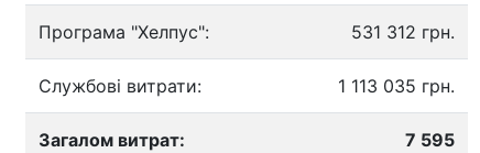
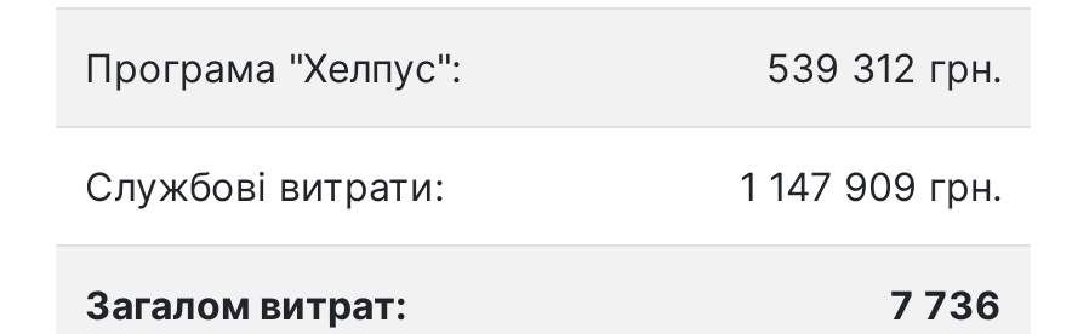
[351,20,455,42] 531 312 грн. -> [766,43,1002,91] 539 312 грн.
[338,74,455,96] 1 113 035 грн. -> [740,161,1002,210] 1 147 909 грн.
[405,128,455,150] 7 595 -> [890,280,1002,328] 7 736

